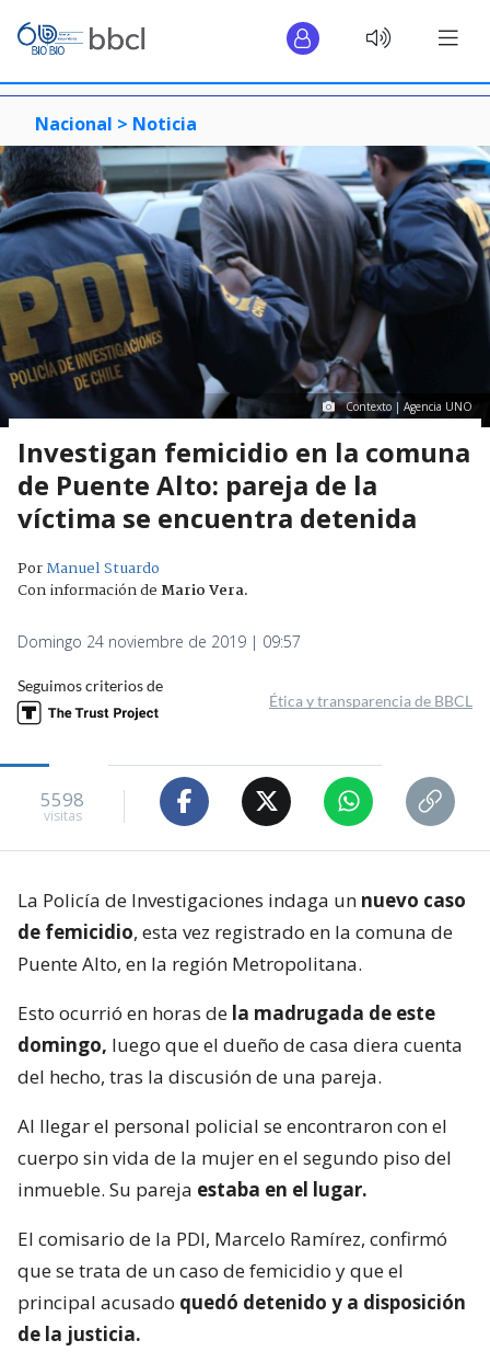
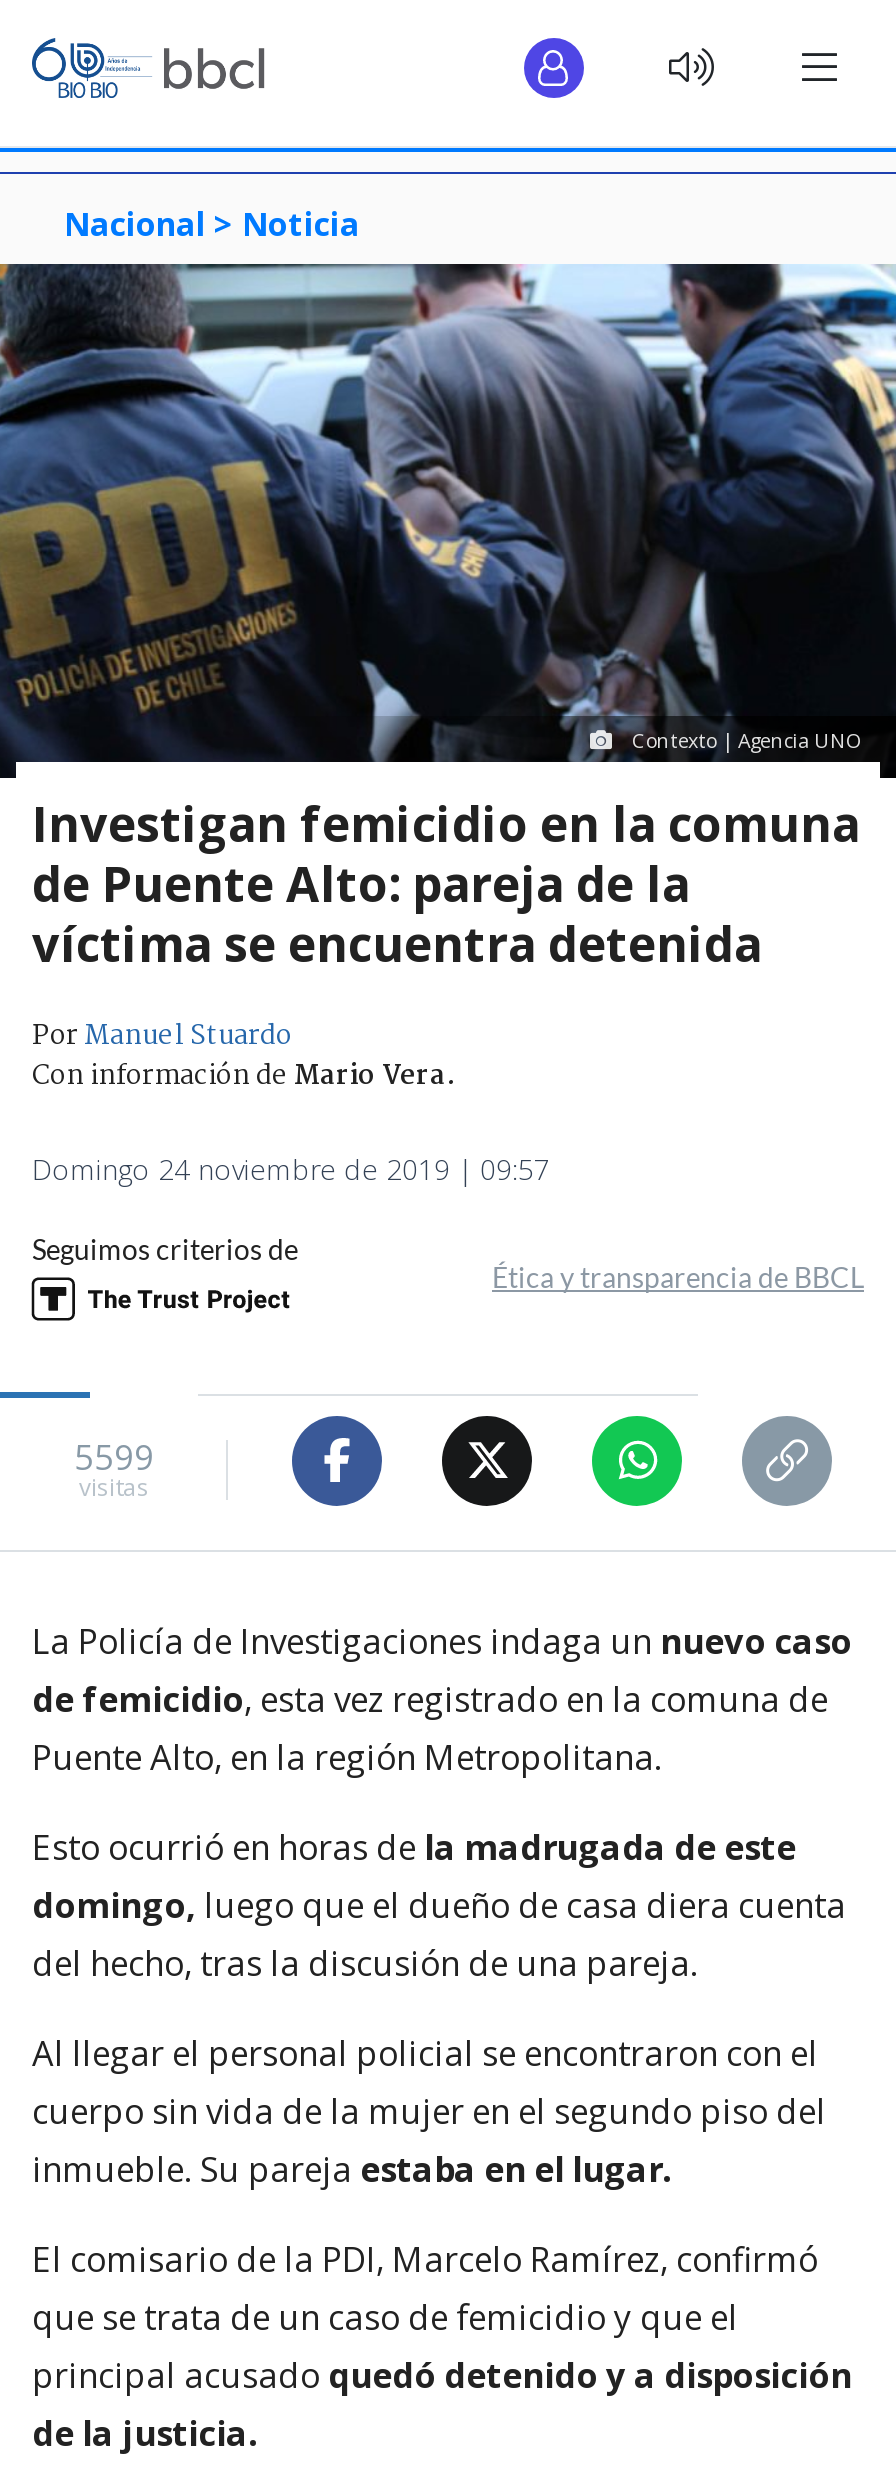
[40,787,84,812] 5598 -> [74,1435,154,1481] 5599

